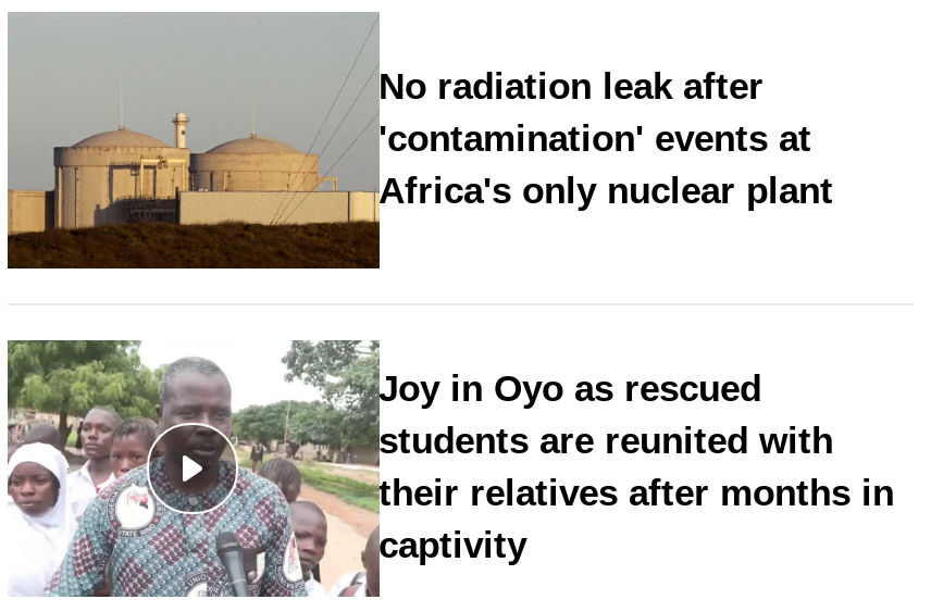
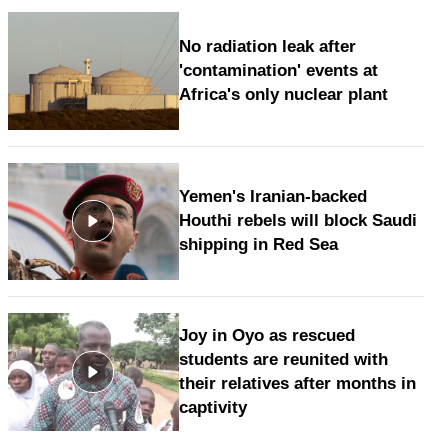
none -> [8,164,416,281] [image] | Yemen's Iranian-backed | Houthi rebels will block Saudi | shipping in Red Sea

